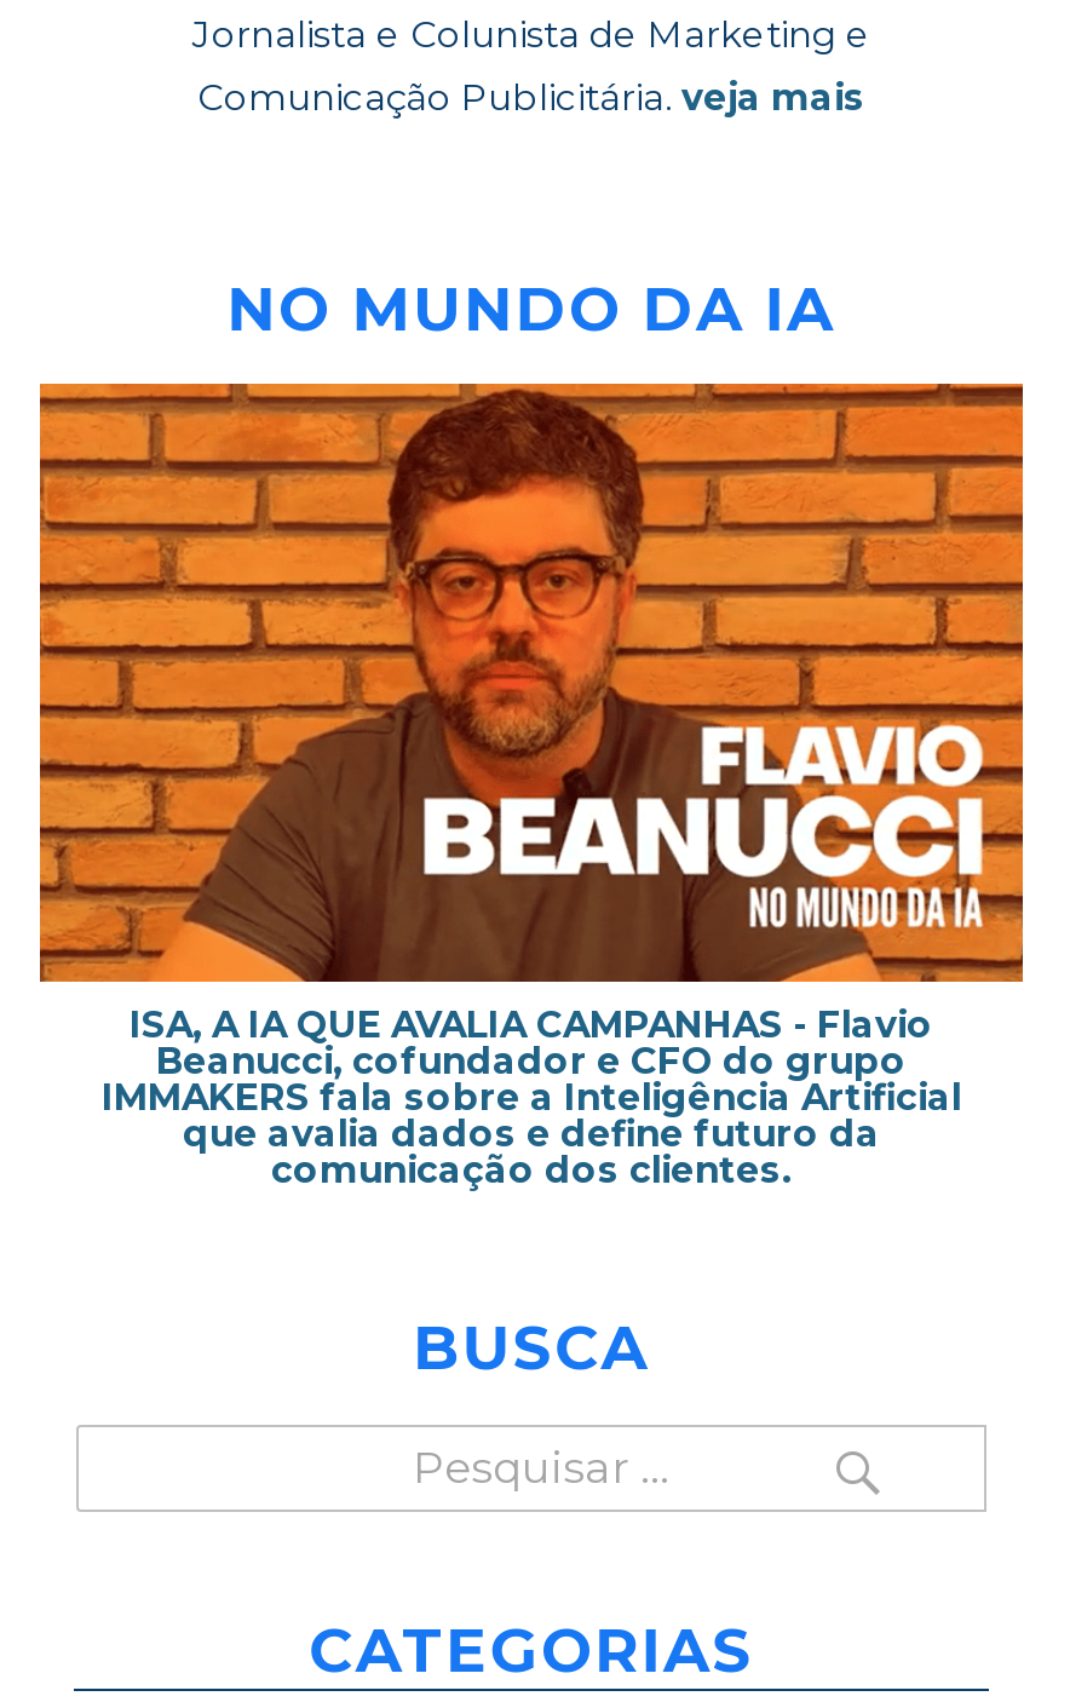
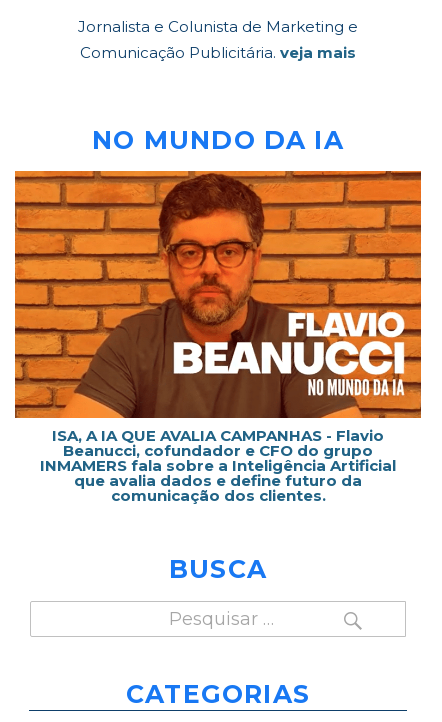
[102,1073,961,1119] IMMAKERS fala sobre a Inteligência Artificial -> [40,456,396,475] INMAMERS fala sobre a Inteligência Artificial

